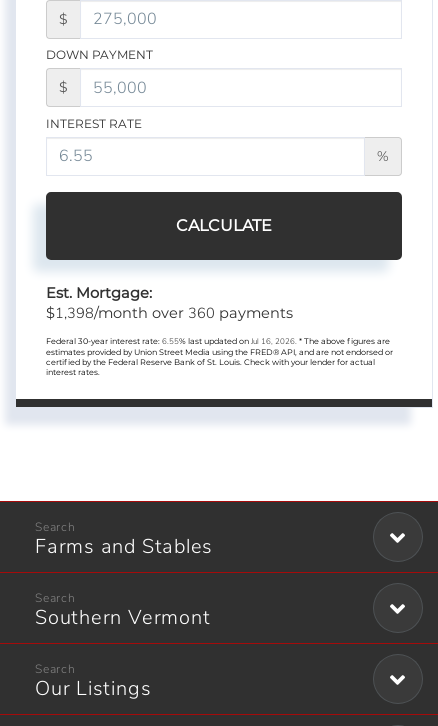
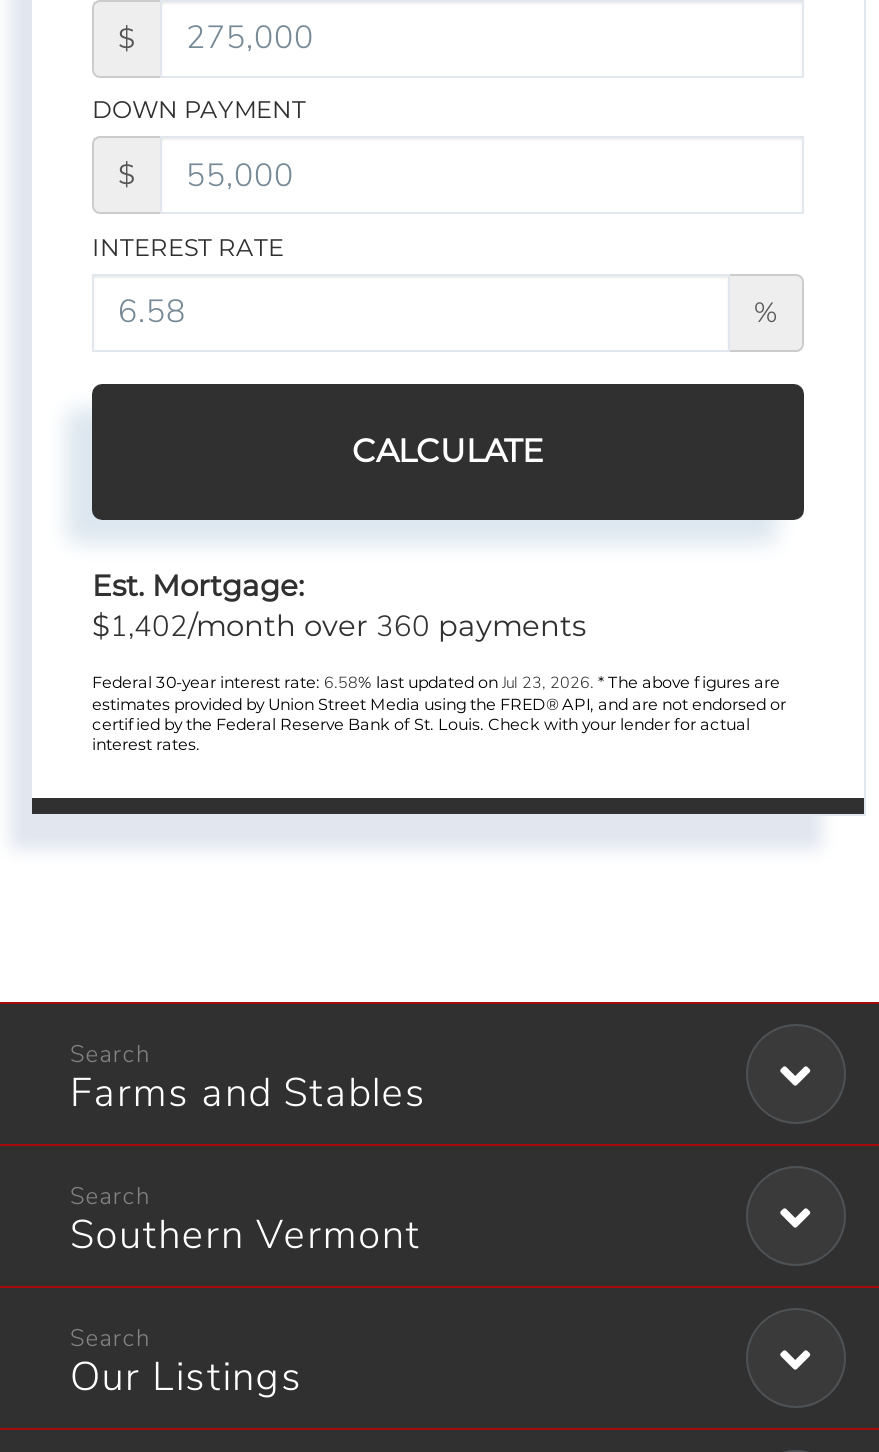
[46,303,293,323] $1,398/month over 360 payments -> [92,607,586,647] $1,402/month over 360 payments
[46,336,390,347] Federal 30-year interest rate: 6.55% last updated on Jul 16, 2026. * The above figures are -> [92,673,780,695] Federal 30-year interest rate: 6.58% last updated on Jul 23, 2026. * The above figures are

